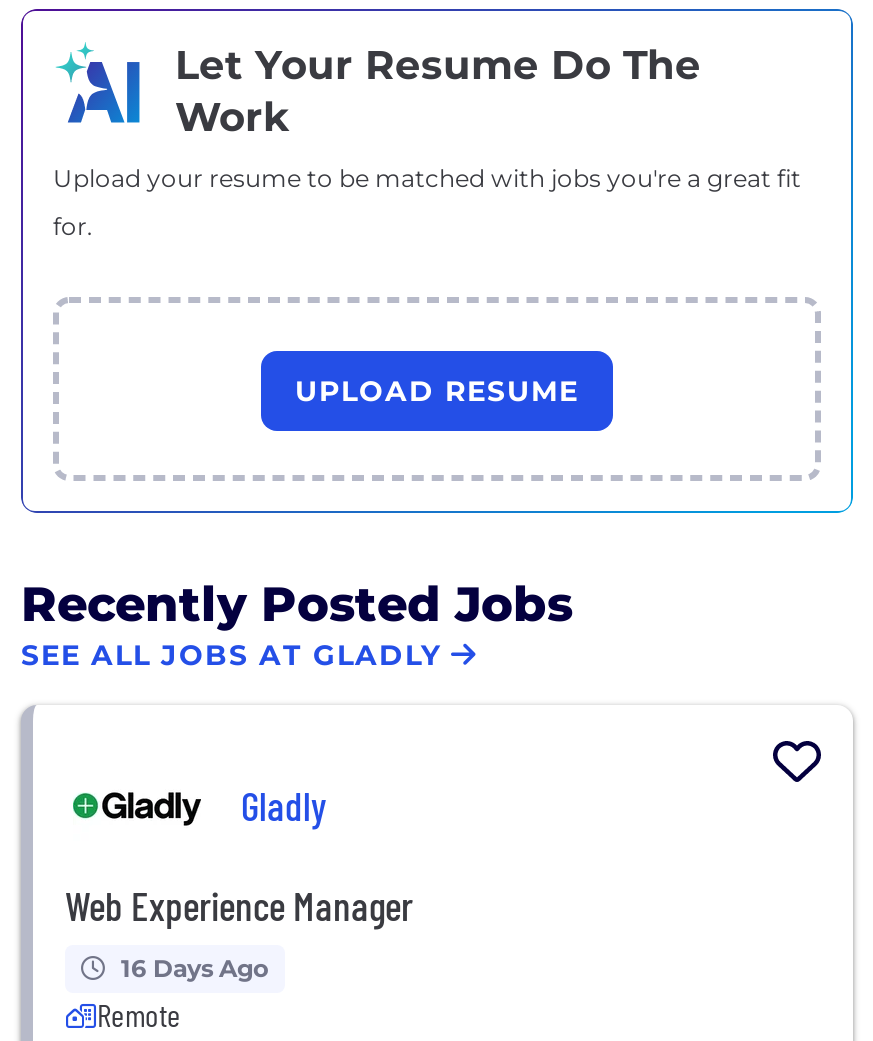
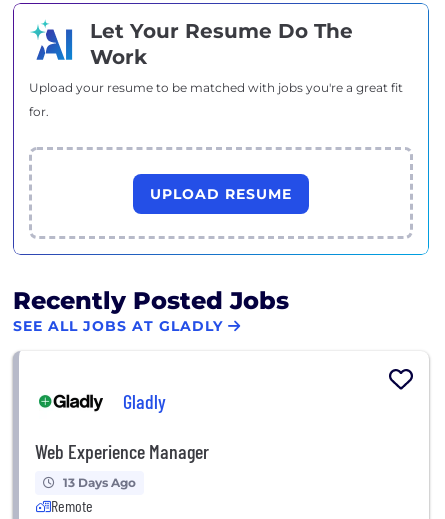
[121,953,269,983] 16 Days Ago -> [63,475,136,490] 13 Days Ago

